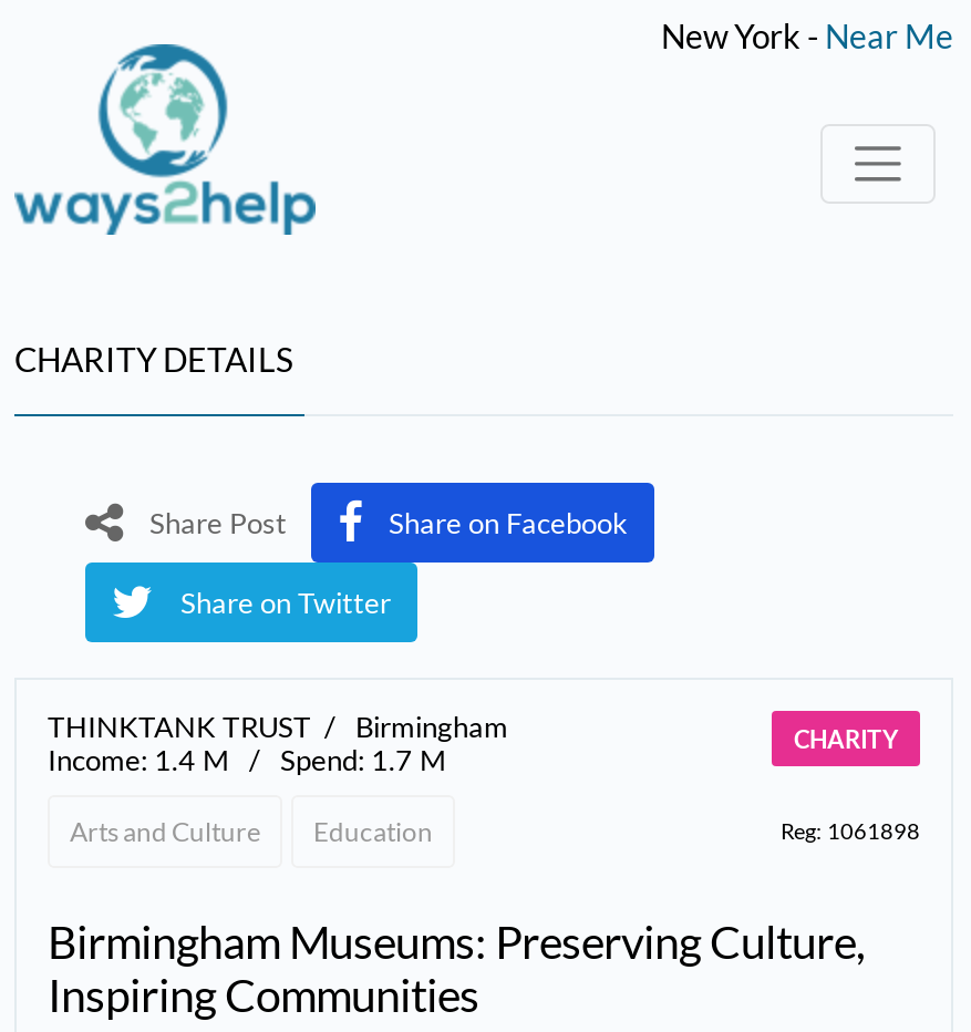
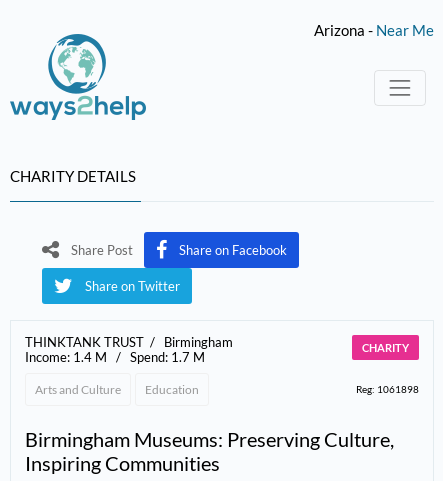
[661,16,953,55] New York - Near Me -> [314,21,434,39] Arizona - Near Me

